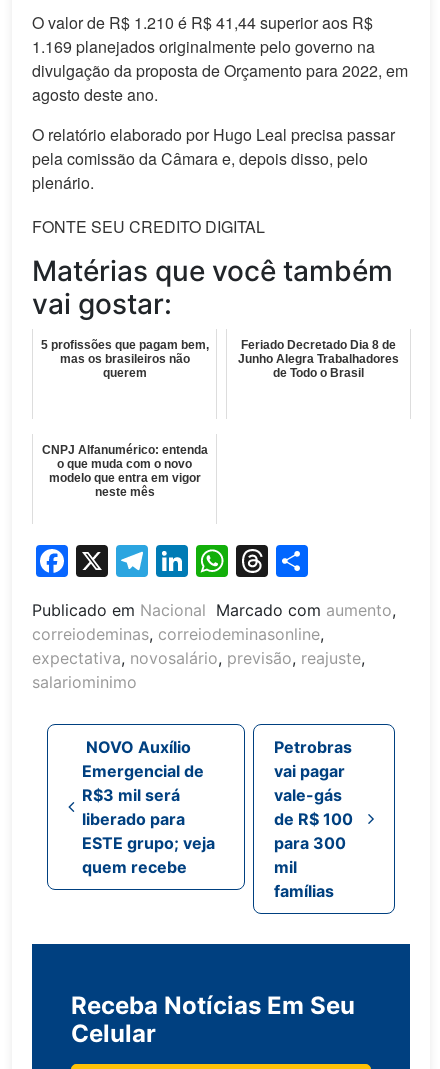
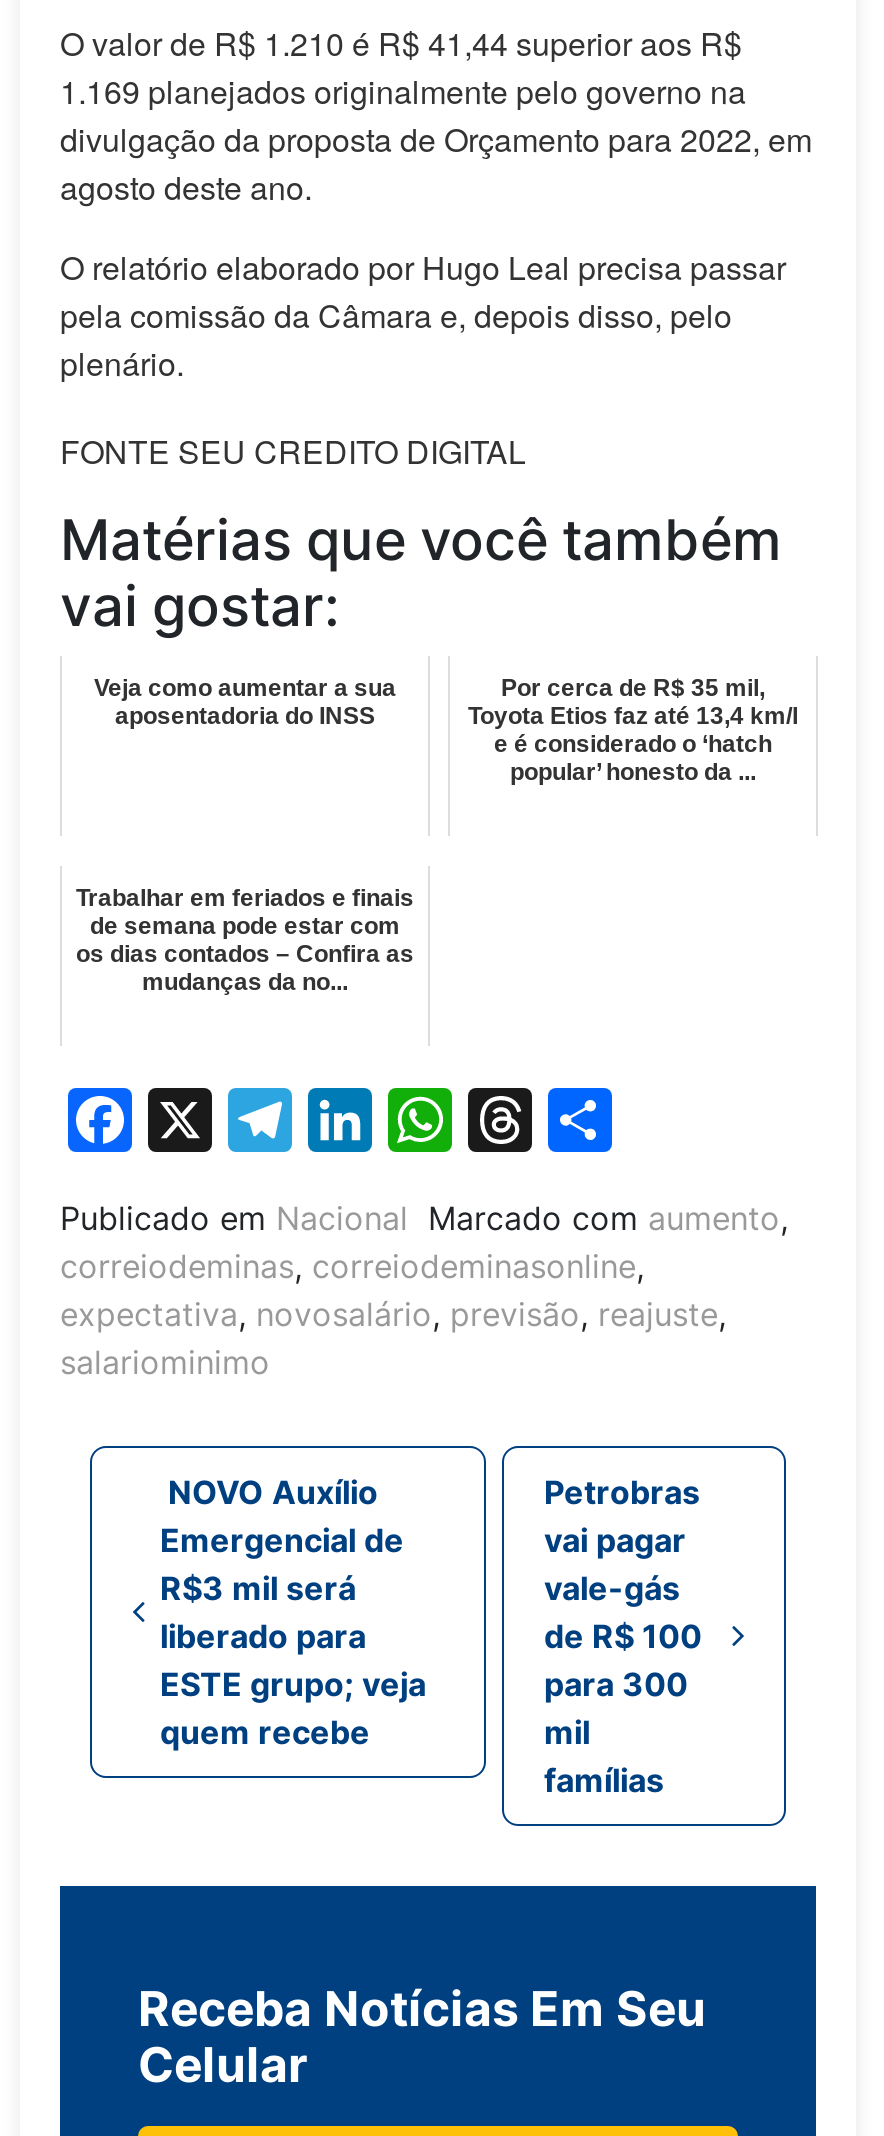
[40,338,208,380] 5 profissões que pagam bem, | mas os brasileiros não | querem -> [94,675,396,731] Veja como aumentar a sua | aposentadoria do INSS
[238,338,399,380] Feriado Decretado Dia 8 de | Junho Alegra Trabalhadores | de Todo o Brasil -> [468,675,798,787] Por cerca de R$ 35 mil, | Toyota Etios faz até 13,4 km/l | e é considerado o ‘hatch | popular’ honesto da ...
[41,443,207,499] CNPJ Alfanumérico: entenda | o que muda com o novo | modelo que entra em vigor | neste mês -> [76,885,414,997] Trabalhar em feriados e finais | de semana pode estar com | os dias contados – Confira as | mudanças da no...

